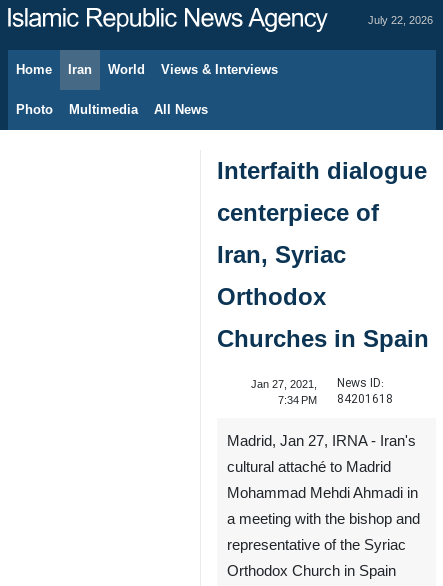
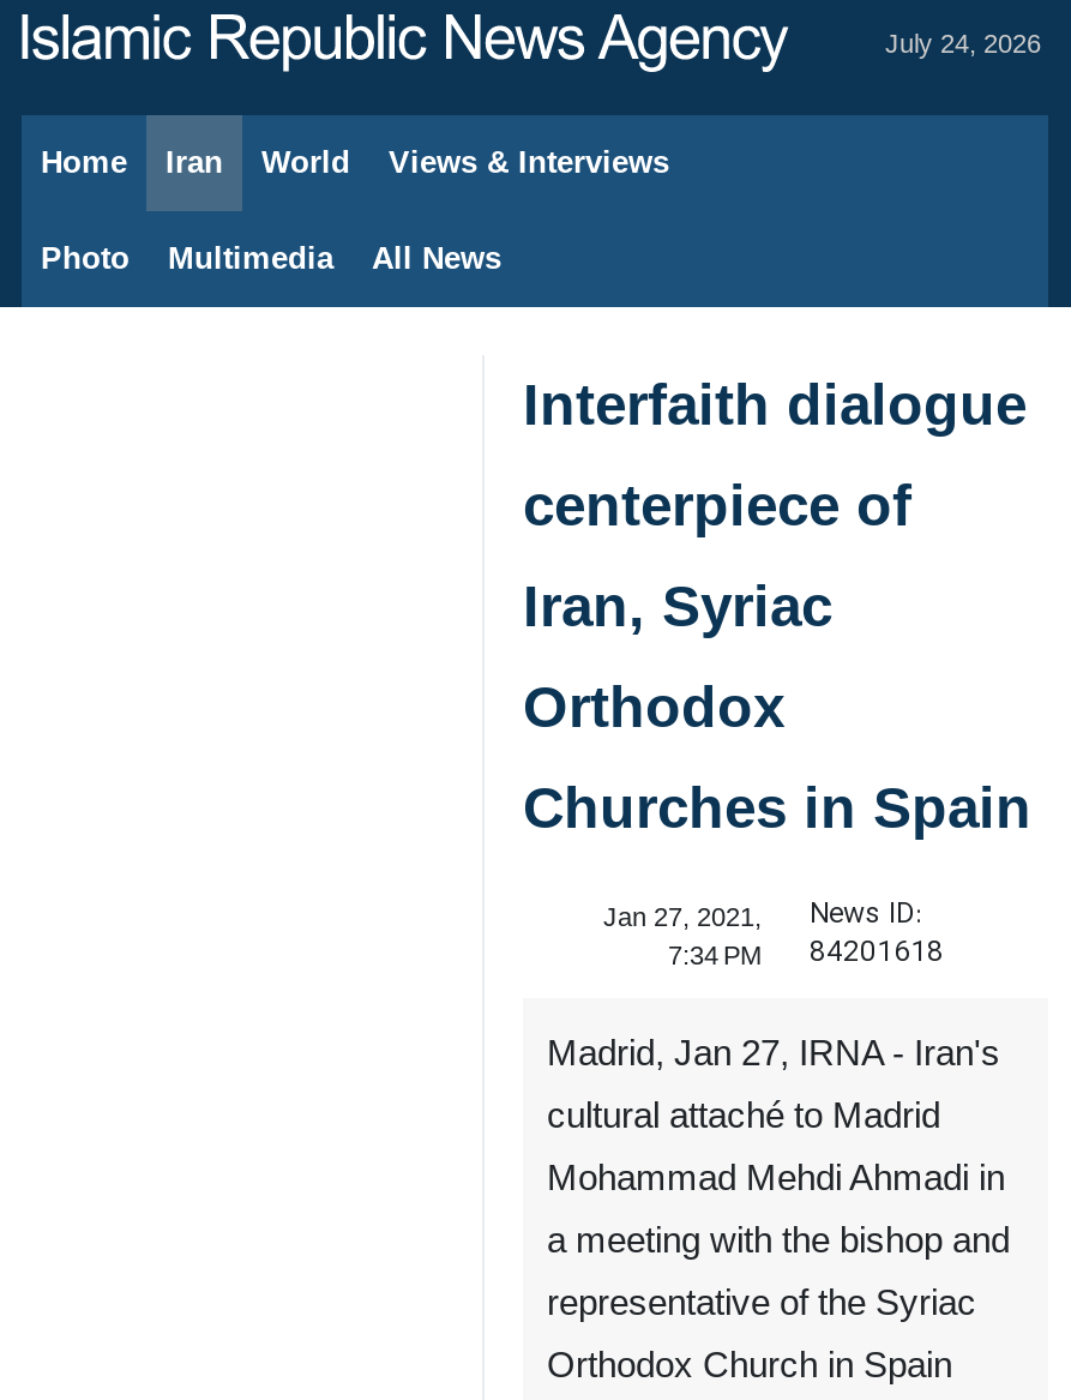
[368,14,433,26] July 22, 2026 -> [885,29,1041,58] July 24, 2026

